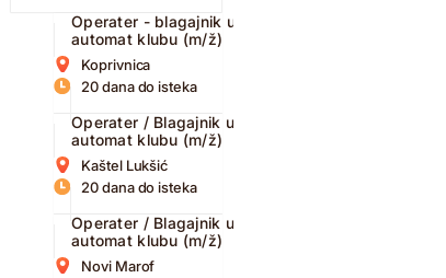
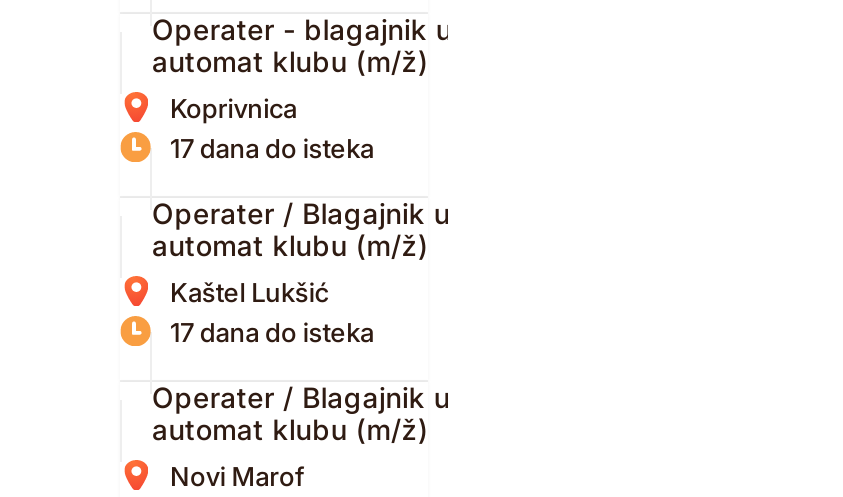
[81,78,197,95] 20 dana do isteka -> [170,131,374,163] 17 dana do isteka
[81,179,197,196] 20 dana do isteka -> [170,315,374,347] 17 dana do isteka

